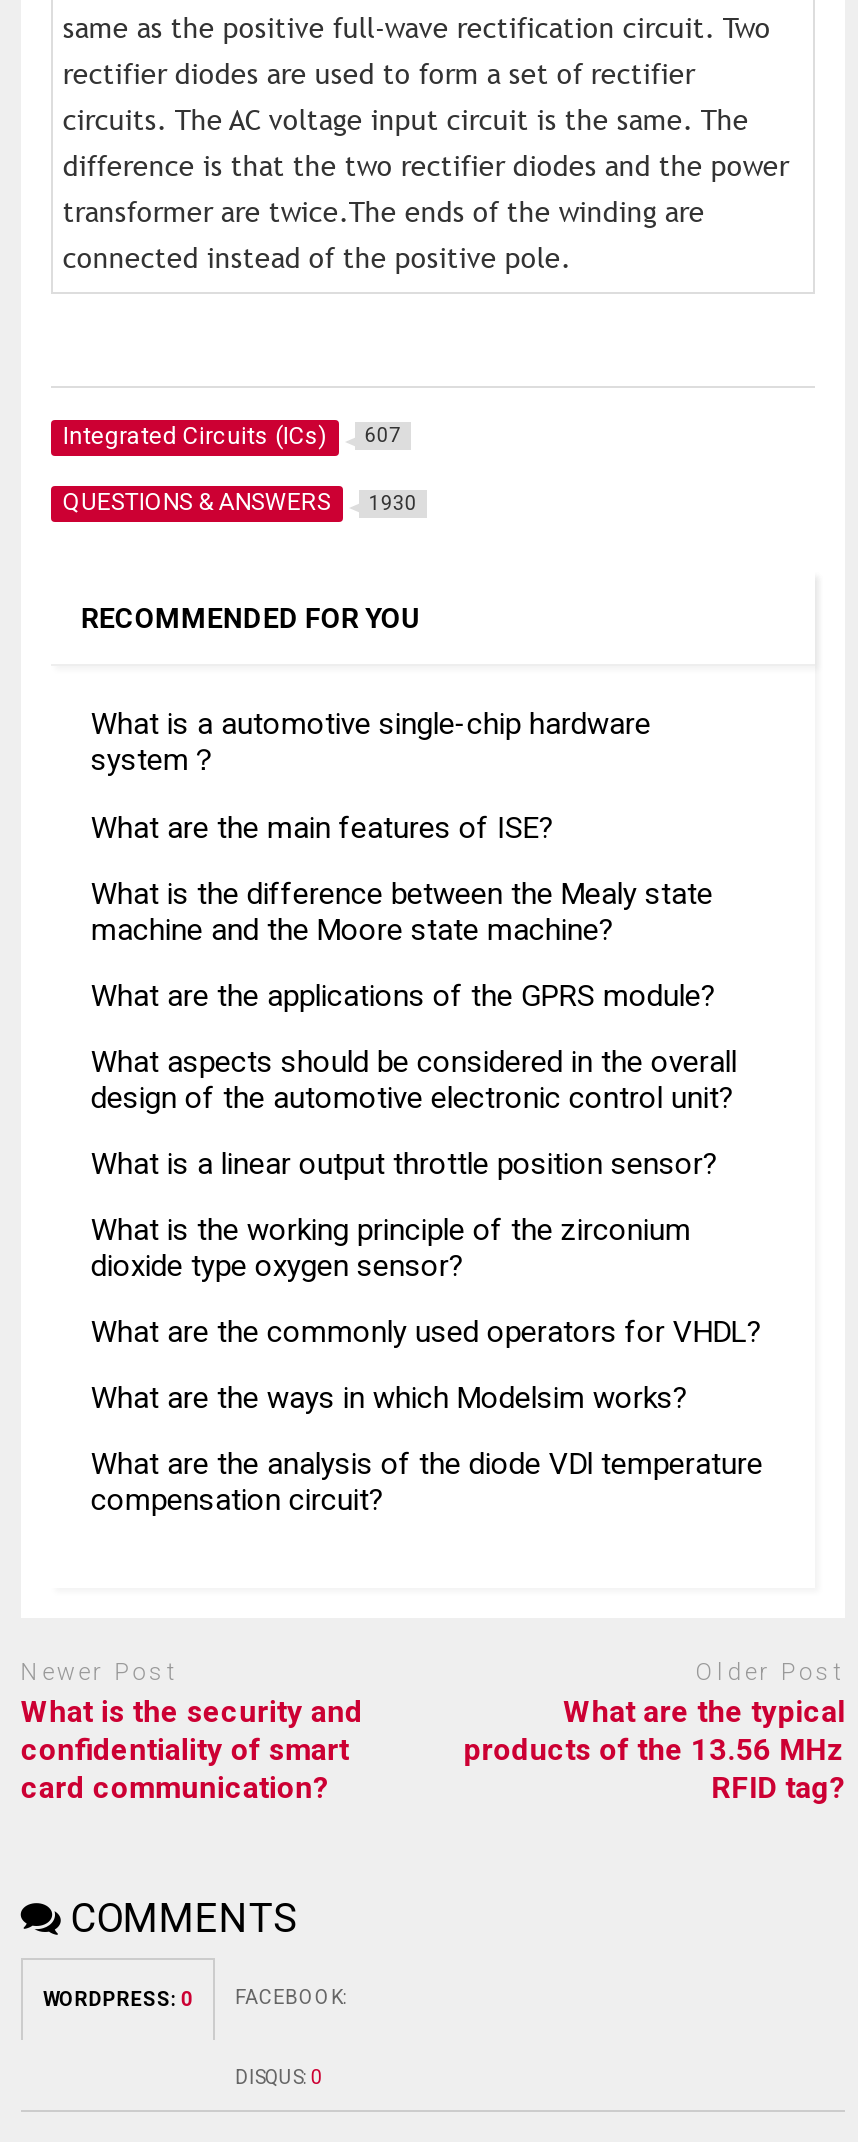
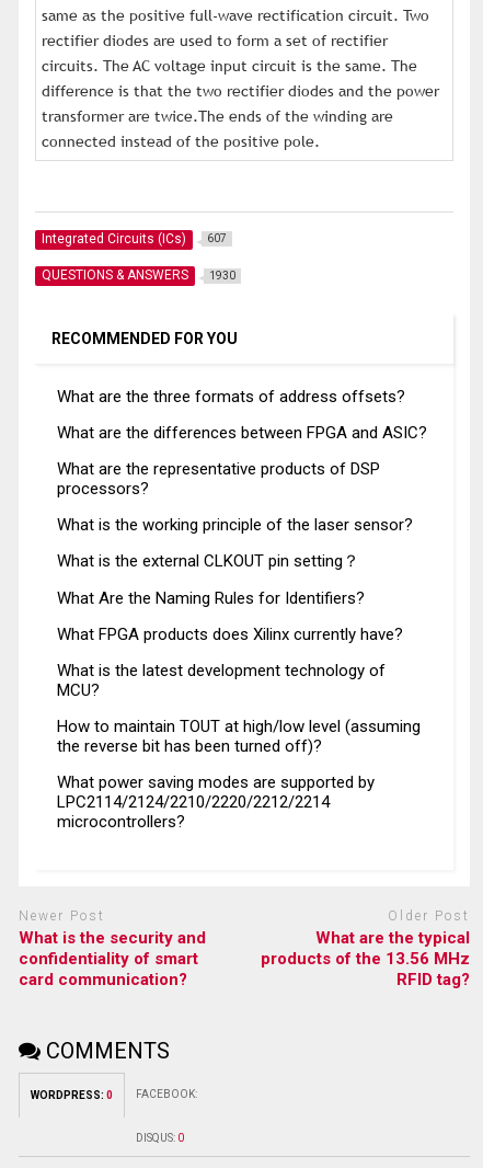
[91,706,651,778] What is a automotive single-chip hardware | system？ -> [57,387,405,406] What are the three formats of address offsets?
[91,810,555,846] What are the main features of ISE? -> [57,423,427,443] What are the differences between FPGA and ASIC?
[91,876,713,948] What is the difference between the Mealy state | machine and the Moore state machine? -> [57,459,380,499] What are the representative products of DSP | processors?
[91,978,717,1014] What are the applications of the GPRS module? -> [57,515,413,535] What is the working principle of the laser sensor?
[91,1044,737,1116] What aspects should be considered in the overall | design of the automotive electronic control unit? -> [57,551,359,571] What is the external CLKOUT pin setting？
[91,1146,719,1182] What is a linear output throttle position sensor? -> [57,588,365,608] What Are the Naming Rules for Identifiers?
[91,1212,691,1284] What is the working principle of the zirconium | dioxide type oxygen sensor? -> [57,625,403,644] What FPGA products does Xilinx currently have?
[91,1314,763,1350] What are the commonly used operators for VHDL? -> [57,661,385,700] What is the latest development technology of | MCU?
[91,1380,689,1416] What are the ways in which Modelsim works? -> [57,717,420,756] How to maintain TOUT at high/low level (assuming | the reverse bit has been turned off)?
[91,1446,763,1518] What are the analysis of the diode VDl temperature | compensation circuit? -> [57,772,374,832] What power saving modes are supported by | LPC2114/2124/2210/2220/2212/2214 | microcontrollers?

